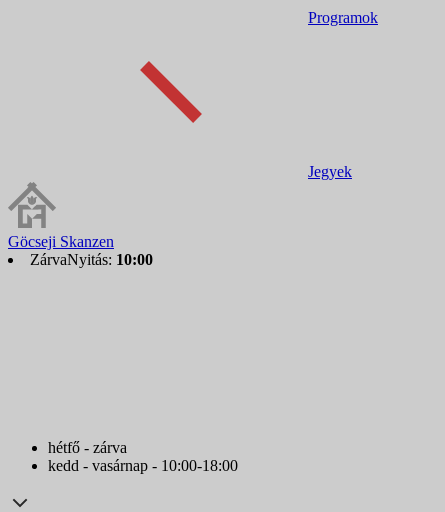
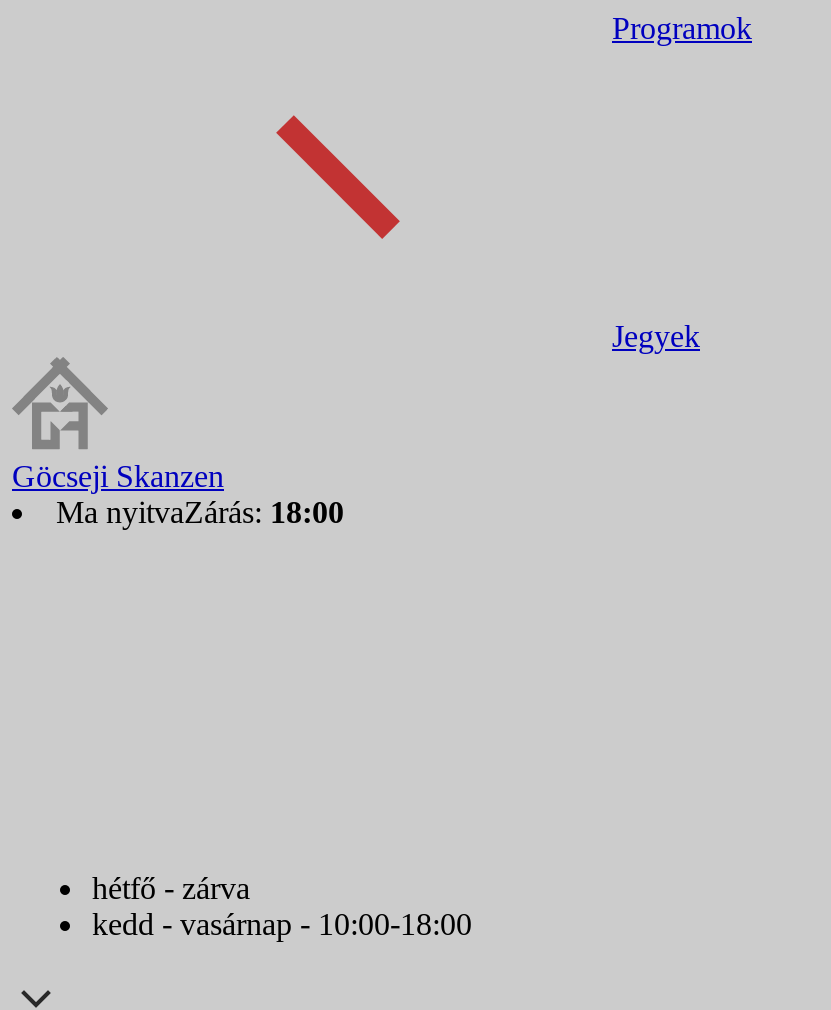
[30,251,153,268] ZárvaNyitás: 10:00 -> [56,495,344,529] Ma nyitvaZárás: 18:00

